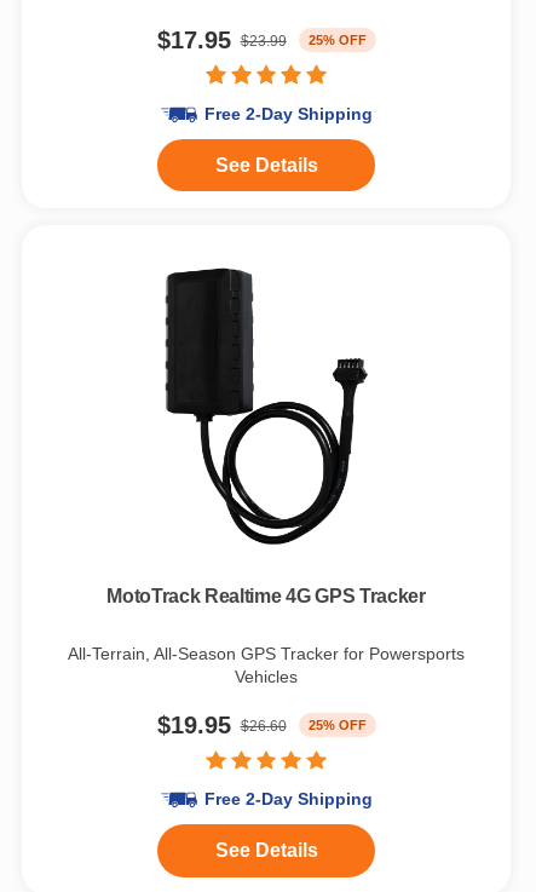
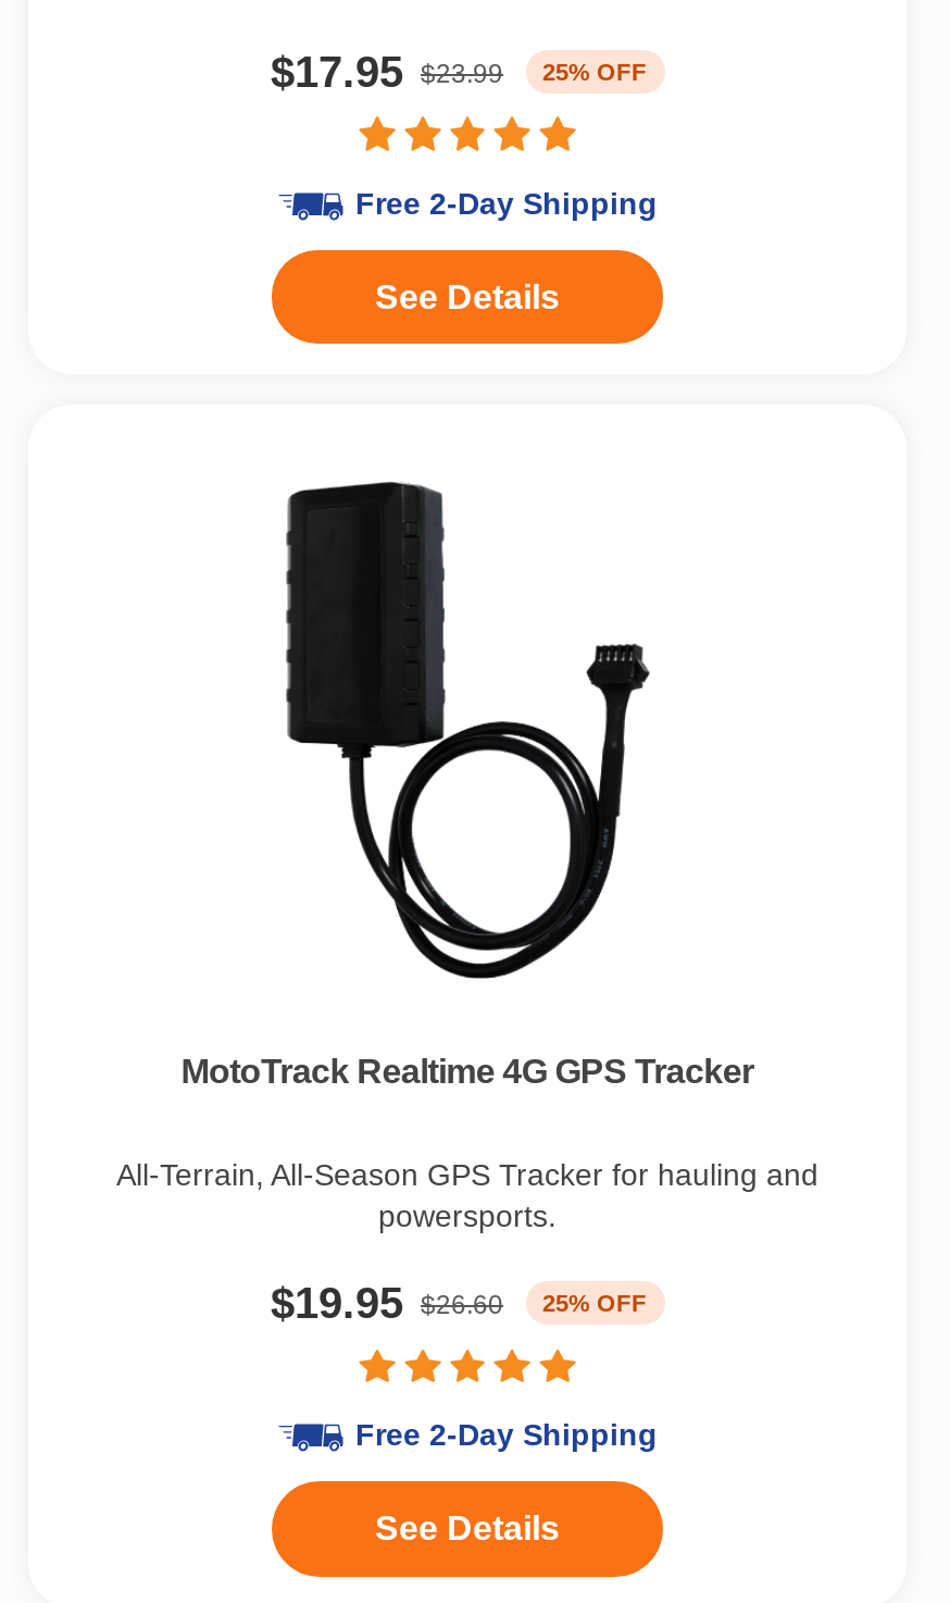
[68,644,465,686] All-Terrain, All-Season GPS Tracker for Powersports | Vehicles -> [116,1158,818,1234] All-Terrain, All-Season GPS Tracker for hauling and | powersports.

